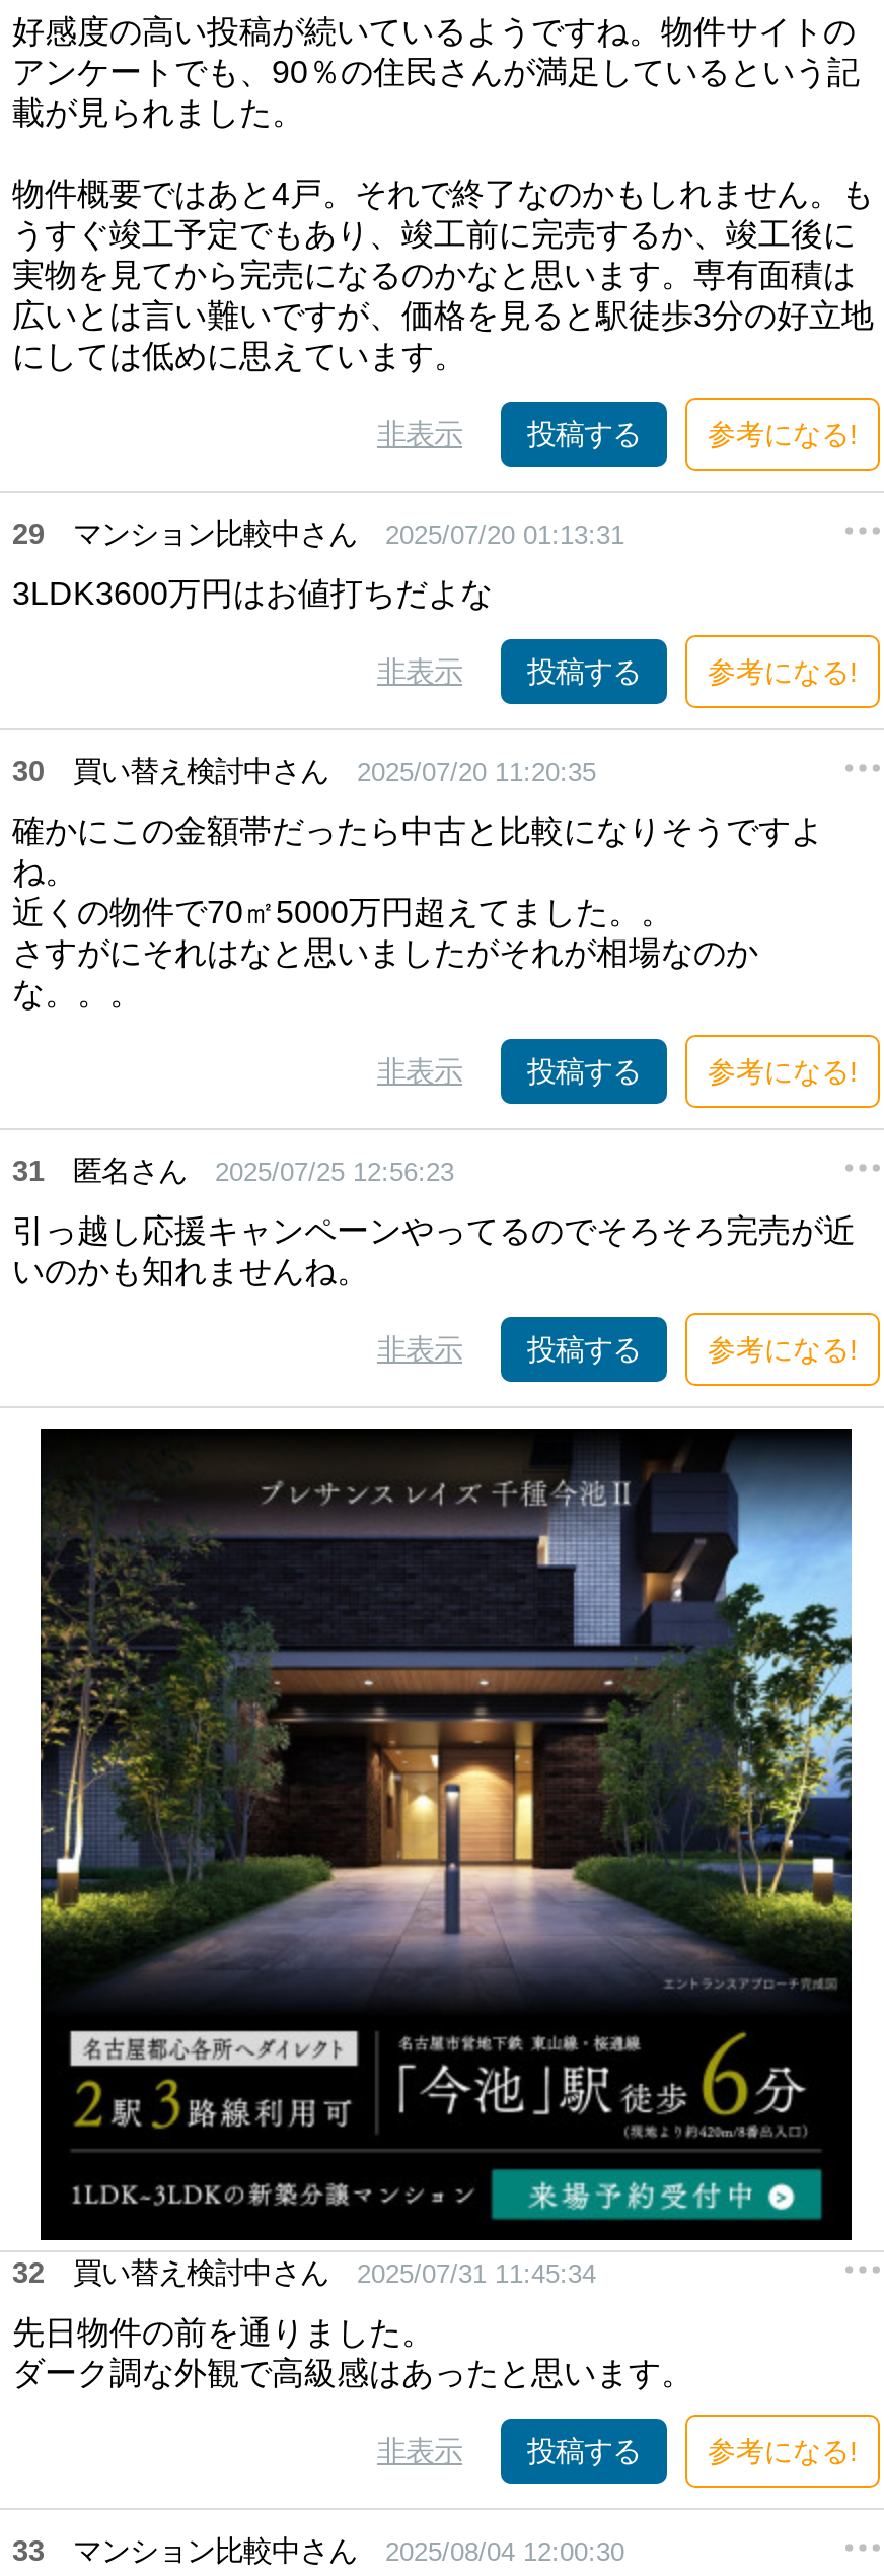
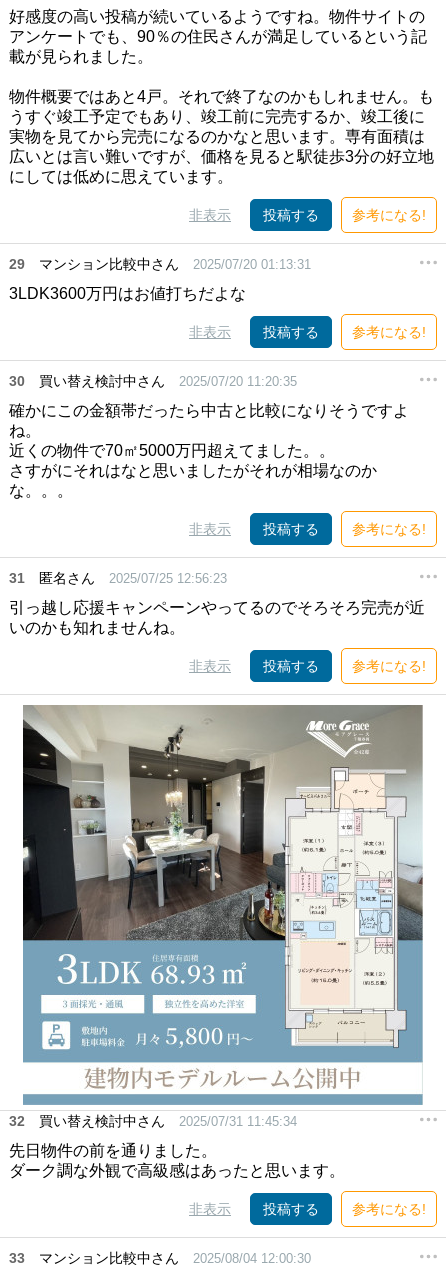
[39,1426,854,2242] [image] -> [22,705,423,1105] [image]

